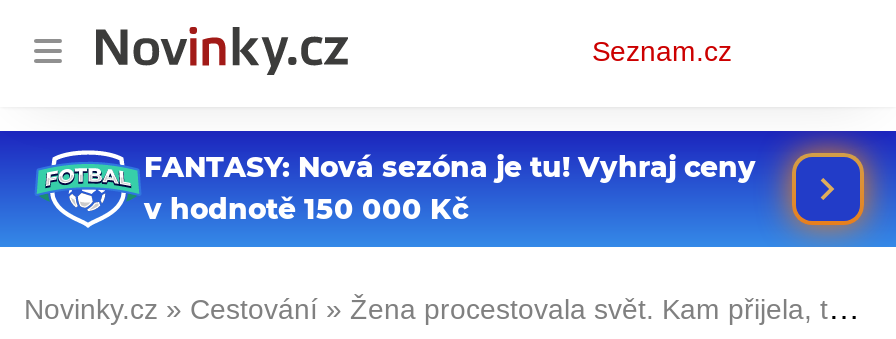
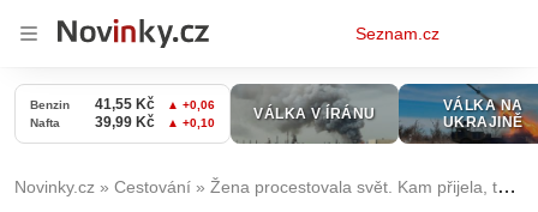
[6,129,890,249] [image] -> [4,81,534,150] [image]

